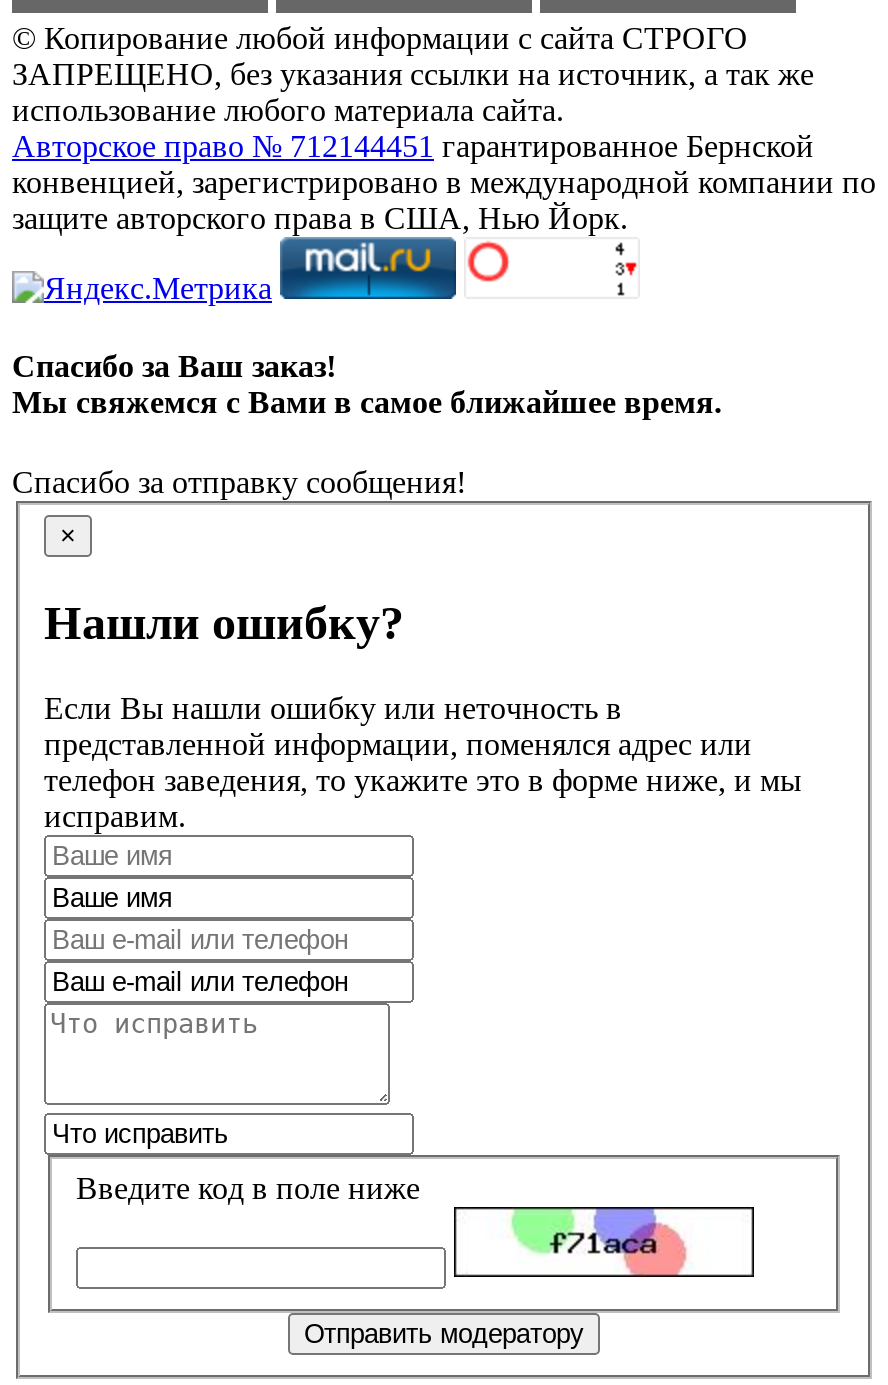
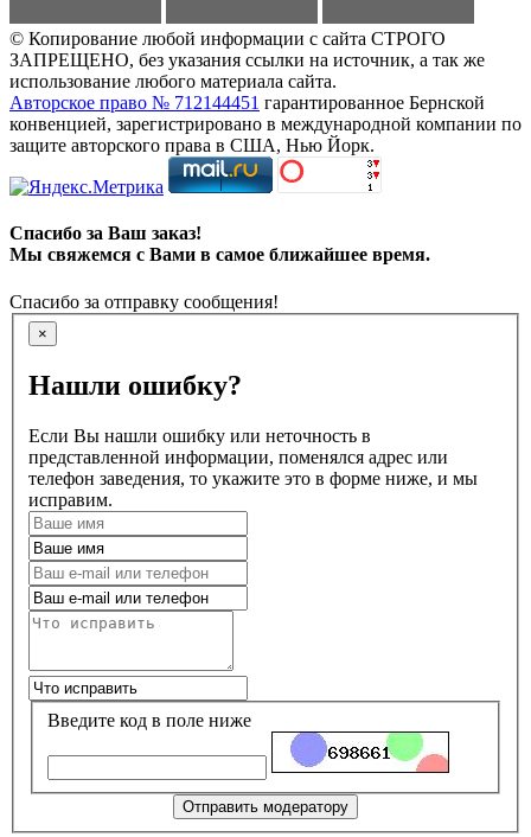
[486,1207,754,1277] [image] -> [289,731,449,773] [image]

